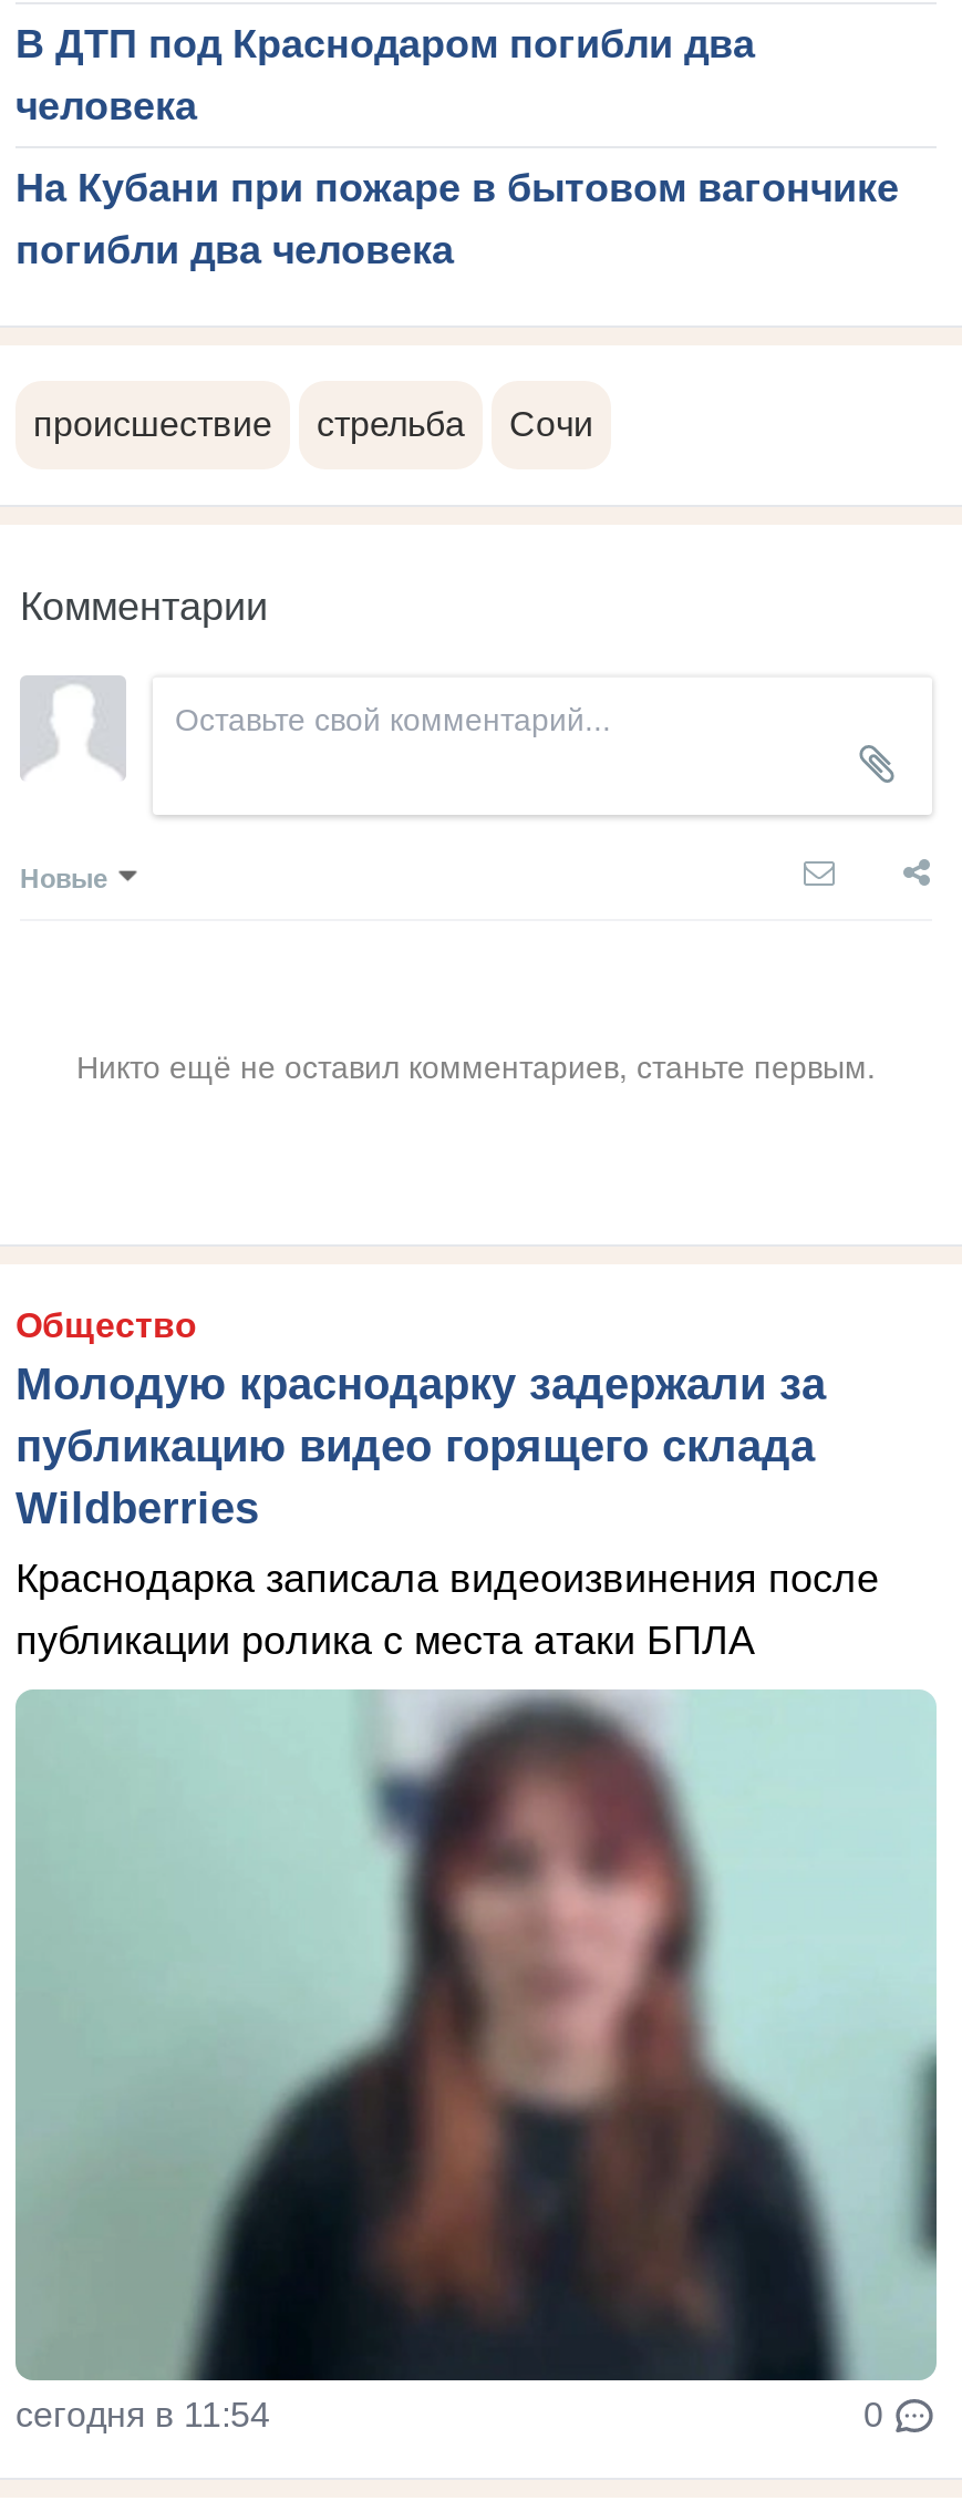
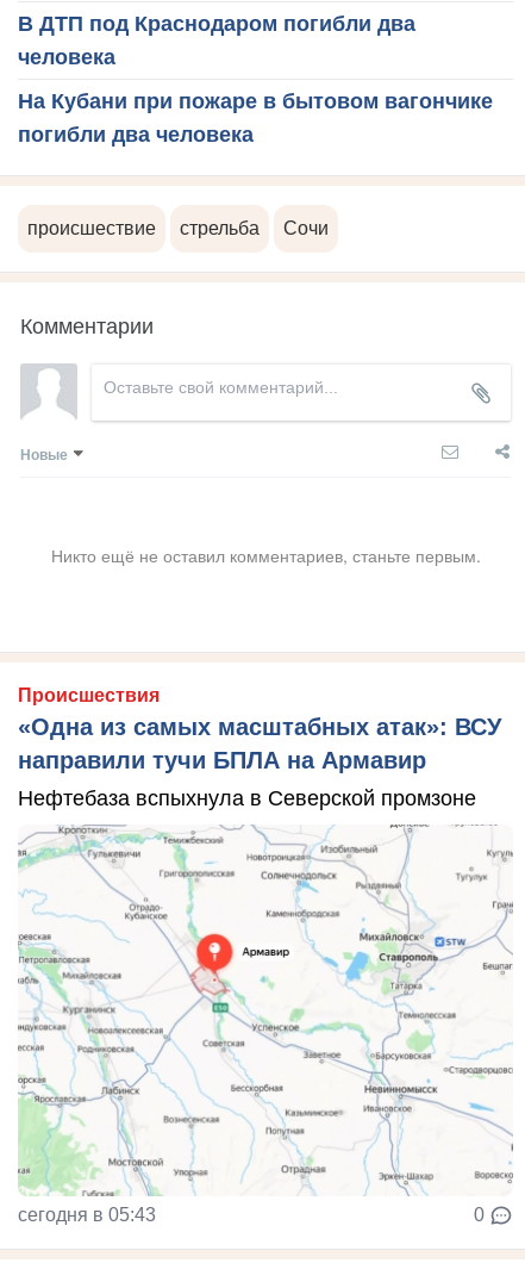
[15,1306,826,1531] Общество | Молодую краснодарку задержали за | публикацию видео горящего склада | Wildberries -> [18,685,501,773] Происшествия | «Одна из самых масштабных атак»: ВСУ | направили тучи БПЛА на Армавир
[15,1556,879,1662] Краснодарка записала видеоизвинения после | публикации ролика с места атаки БПЛА -> [18,786,476,810] Нефтебаза вспыхнула в Северской промзоне
[15,1689,939,2433] [image] | сегодня в 11:54 -> [18,850,514,1224] [image] | сегодня в 05:43

